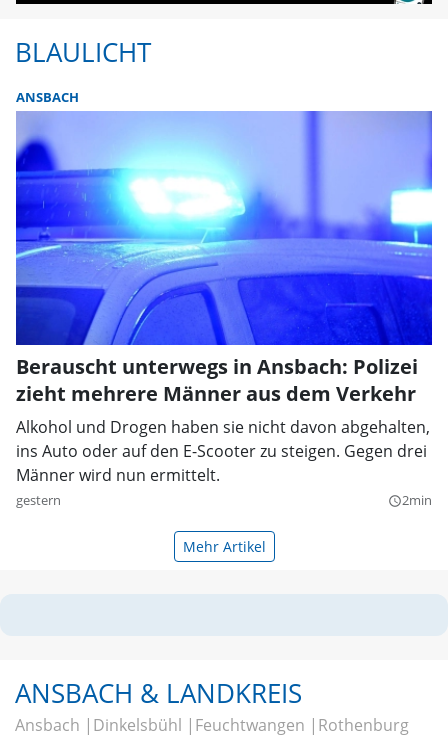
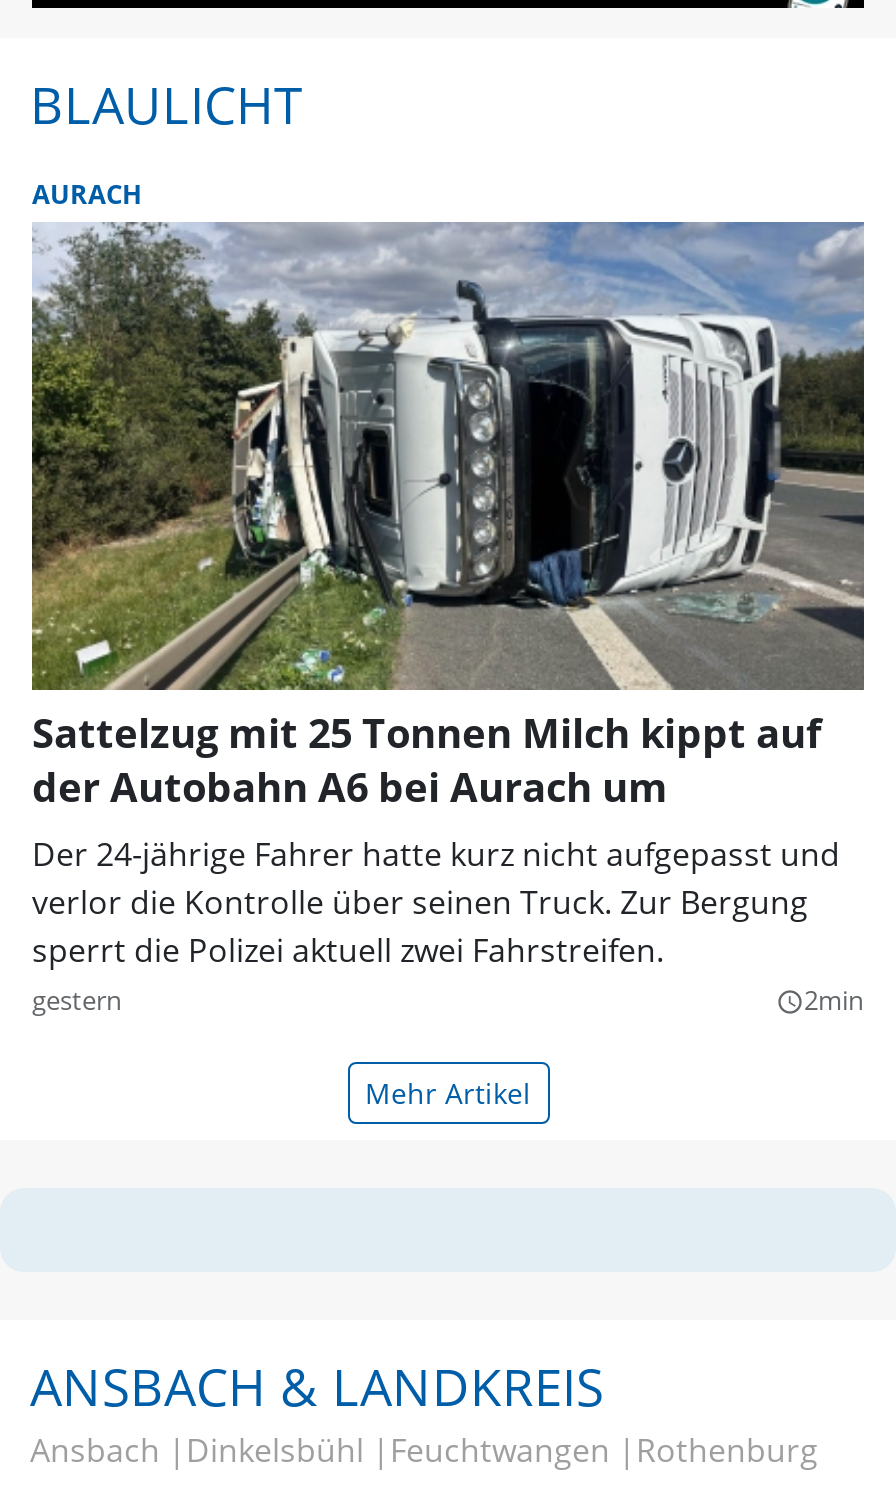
[16,88,79,106] ANSBACH -> [32,177,142,213] AURACH
[15,111,433,486] [image] | Berauscht unterwegs in Ansbach: Polizei | zieht mehrere Männer aus dem Verkehr | Alkohol und Drogen haben sie nicht davon abgehalten, | ins Auto oder auf den E-Scooter zu steigen. Gegen drei | Männer wird nun ermittelt. -> [30,222,866,973] [image] | Sattelzug mit 25 Tonnen Milch kippt auf | der Autobahn A6 bei Aurach um | Der 24-jährige Fahrer hatte kurz nicht aufgepasst und | verlor die Kontrolle über seinen Truck. Zur Bergung | sperrt die Polizei aktuell zwei Fahrstreifen.

